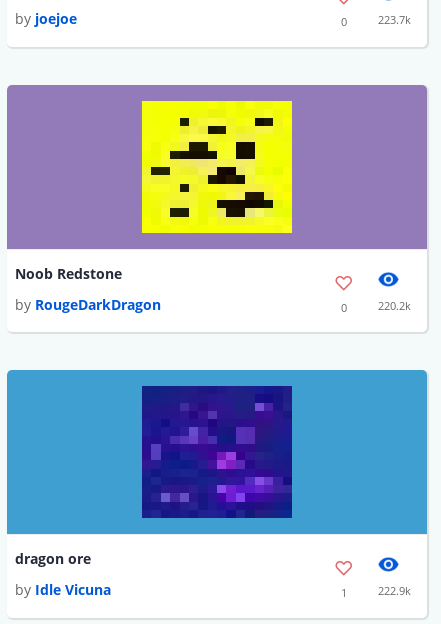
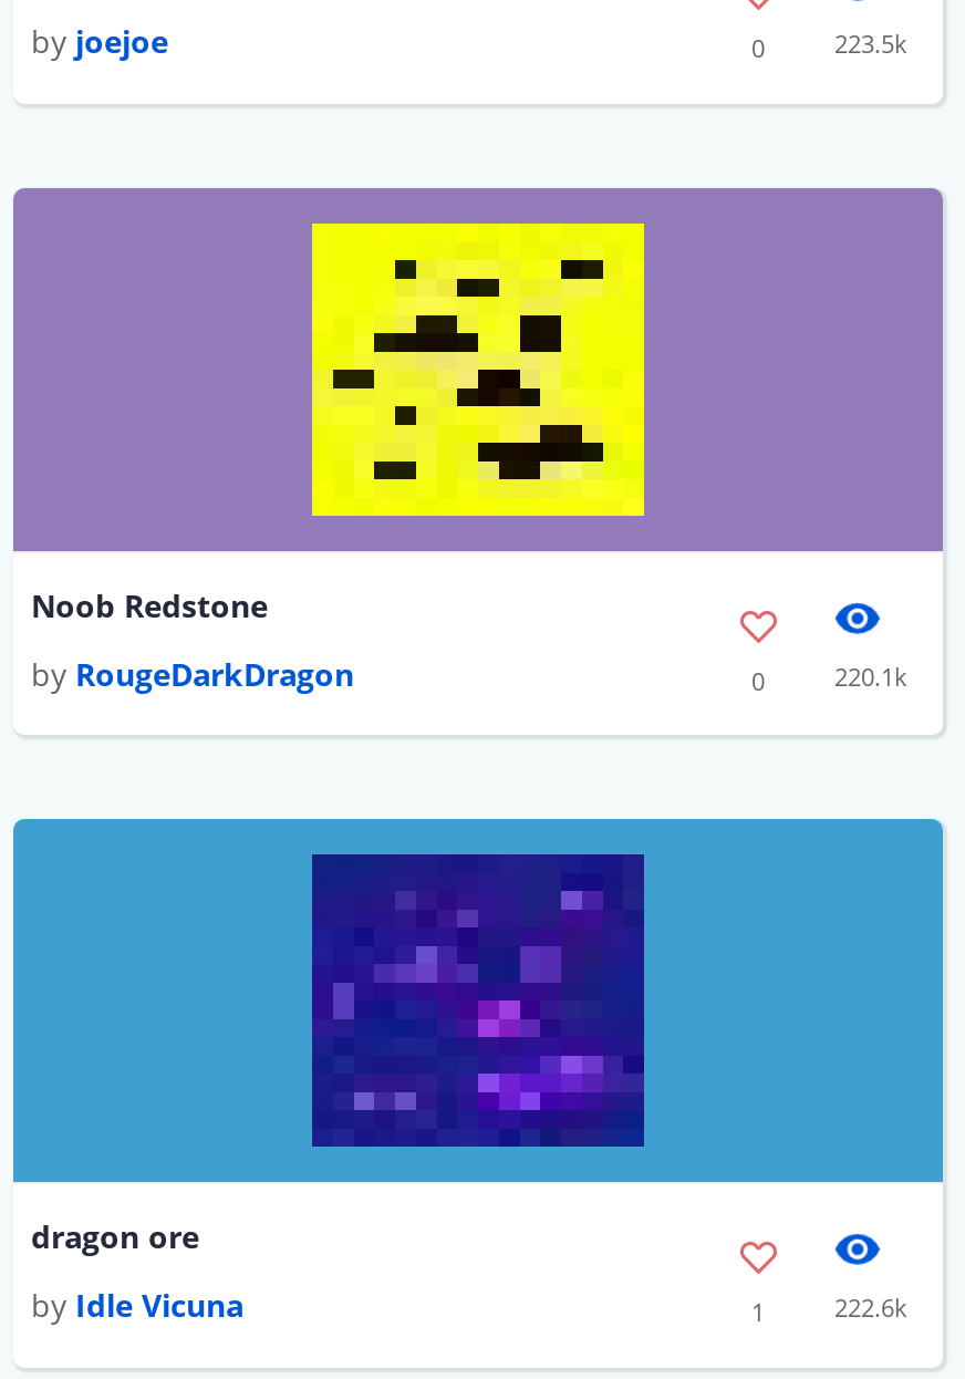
[378,12,411,27] 223.7k -> [834,27,907,61] 223.5k
[378,298,411,313] 220.2k -> [834,659,907,693] 220.1k
[378,583,411,598] 222.9k -> [834,1291,907,1325] 222.6k

